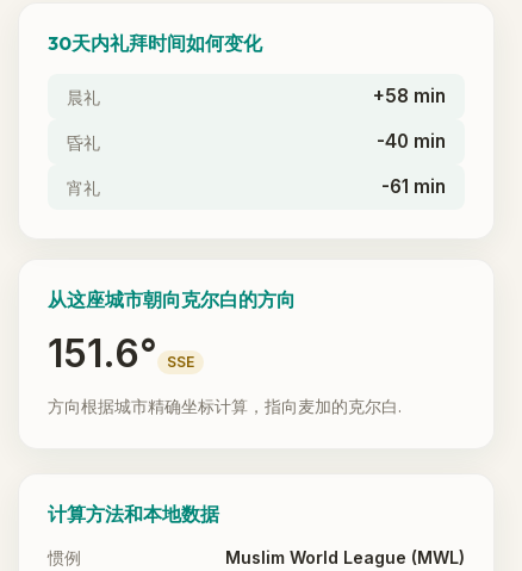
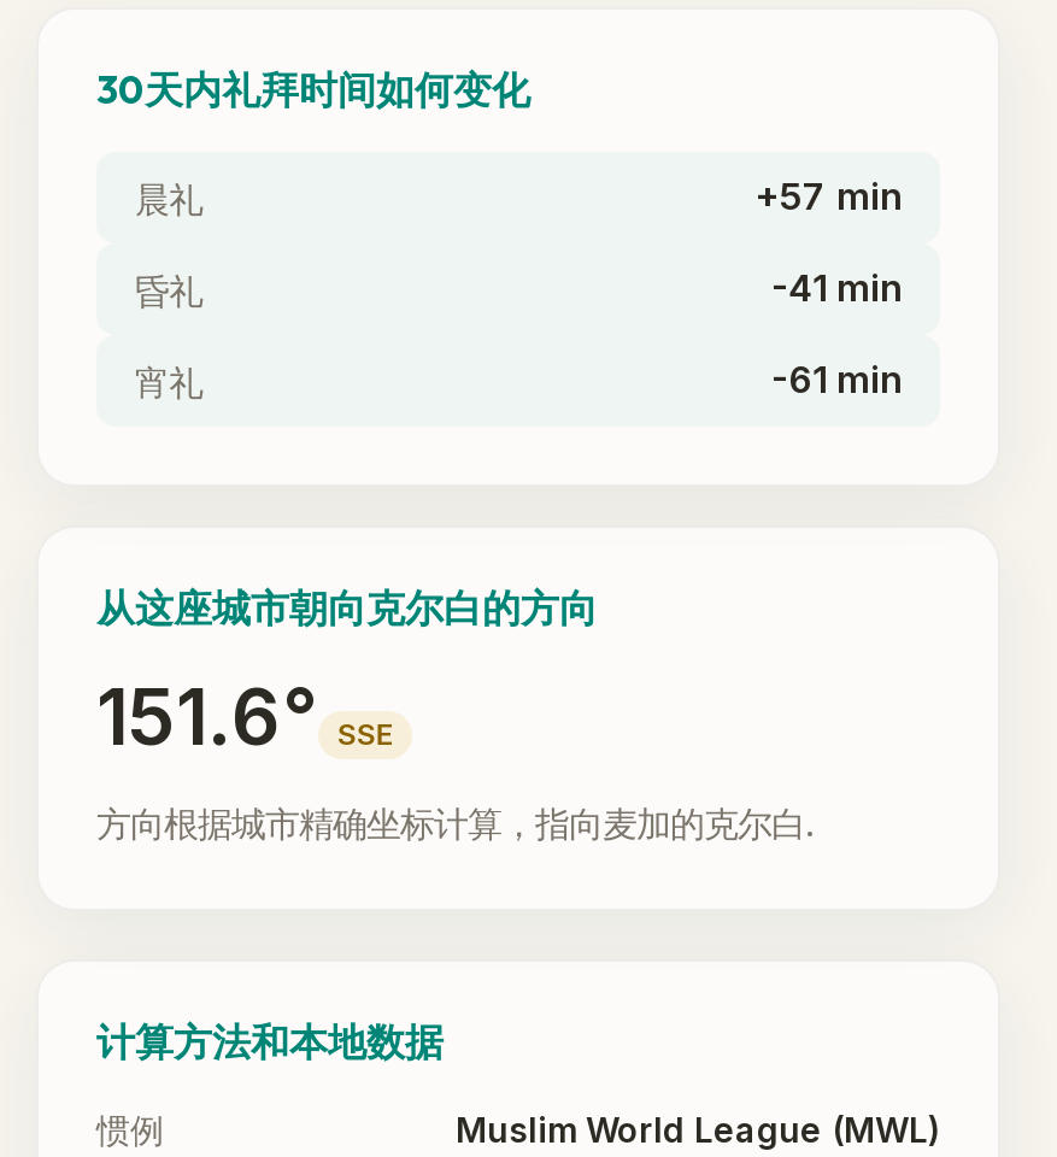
[373,85,446,107] +58 min -> [754,174,902,219] +57 min
[377,130,446,153] -40 min -> [771,265,902,311] -41 min

